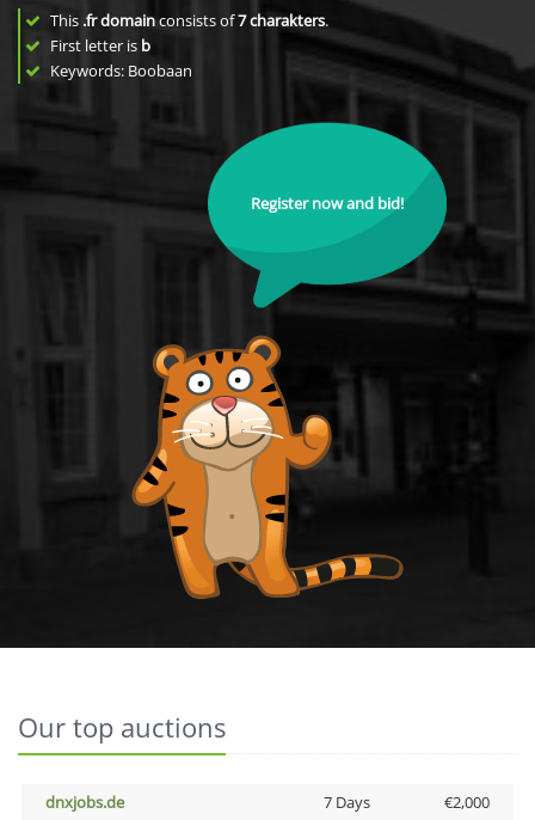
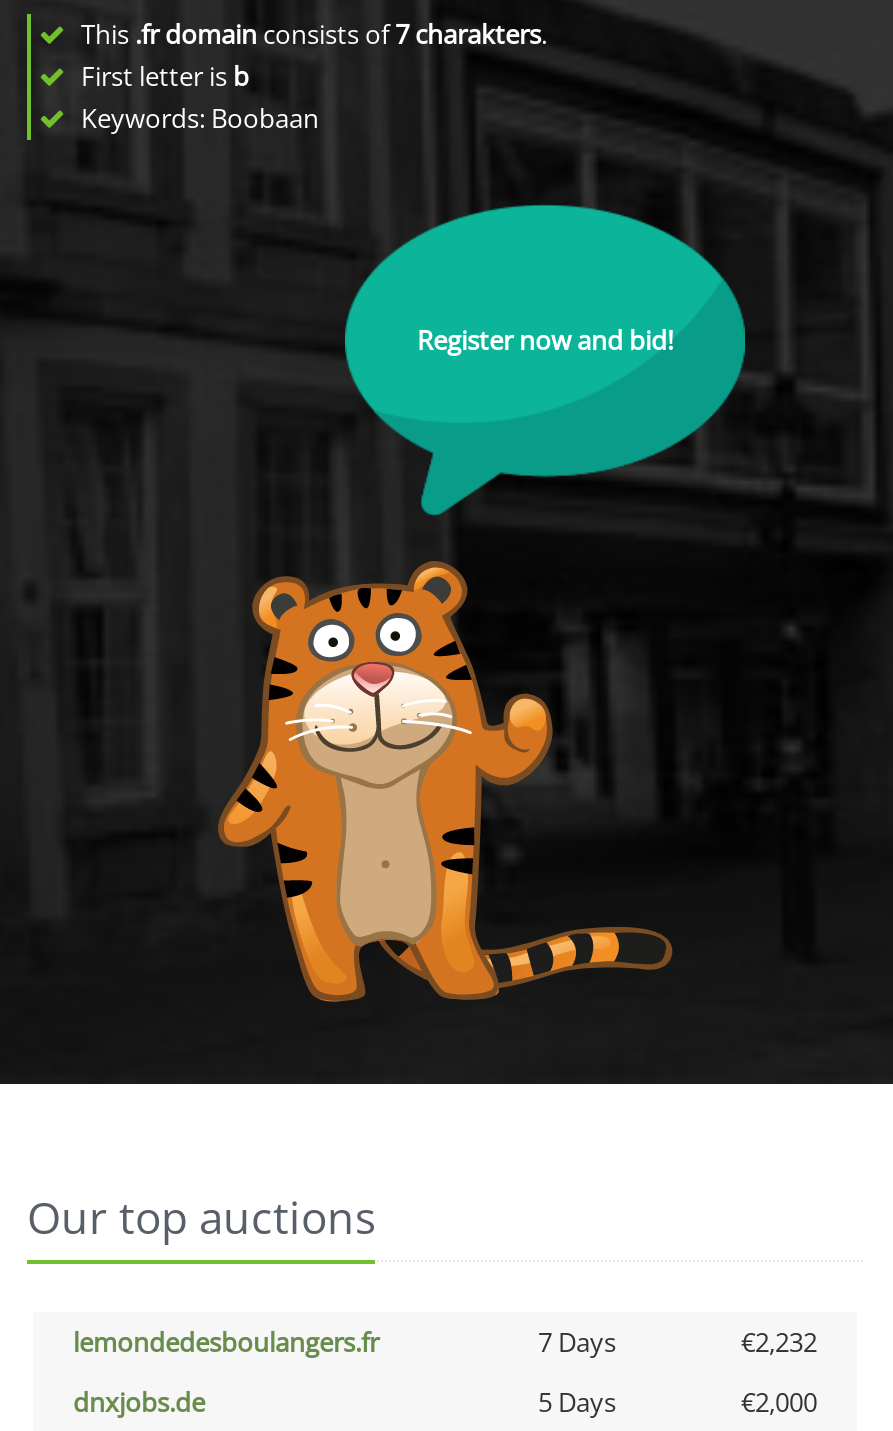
none -> [73,1324,817,1360] lemondedesboulangers.fr | 7 Days | €2,232
[323,791,370,813] 7 Days -> [538,1384,616,1420] 5 Days

